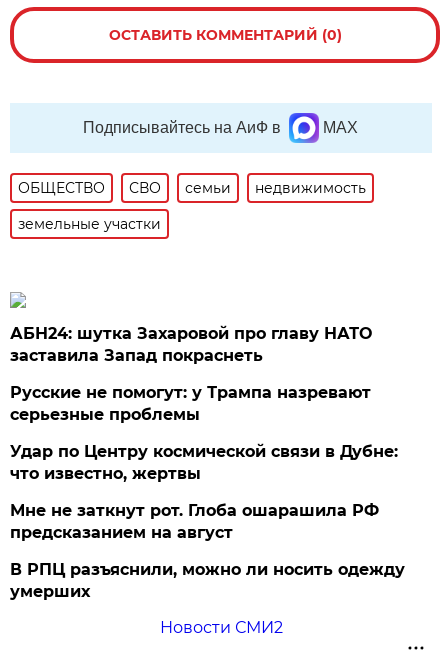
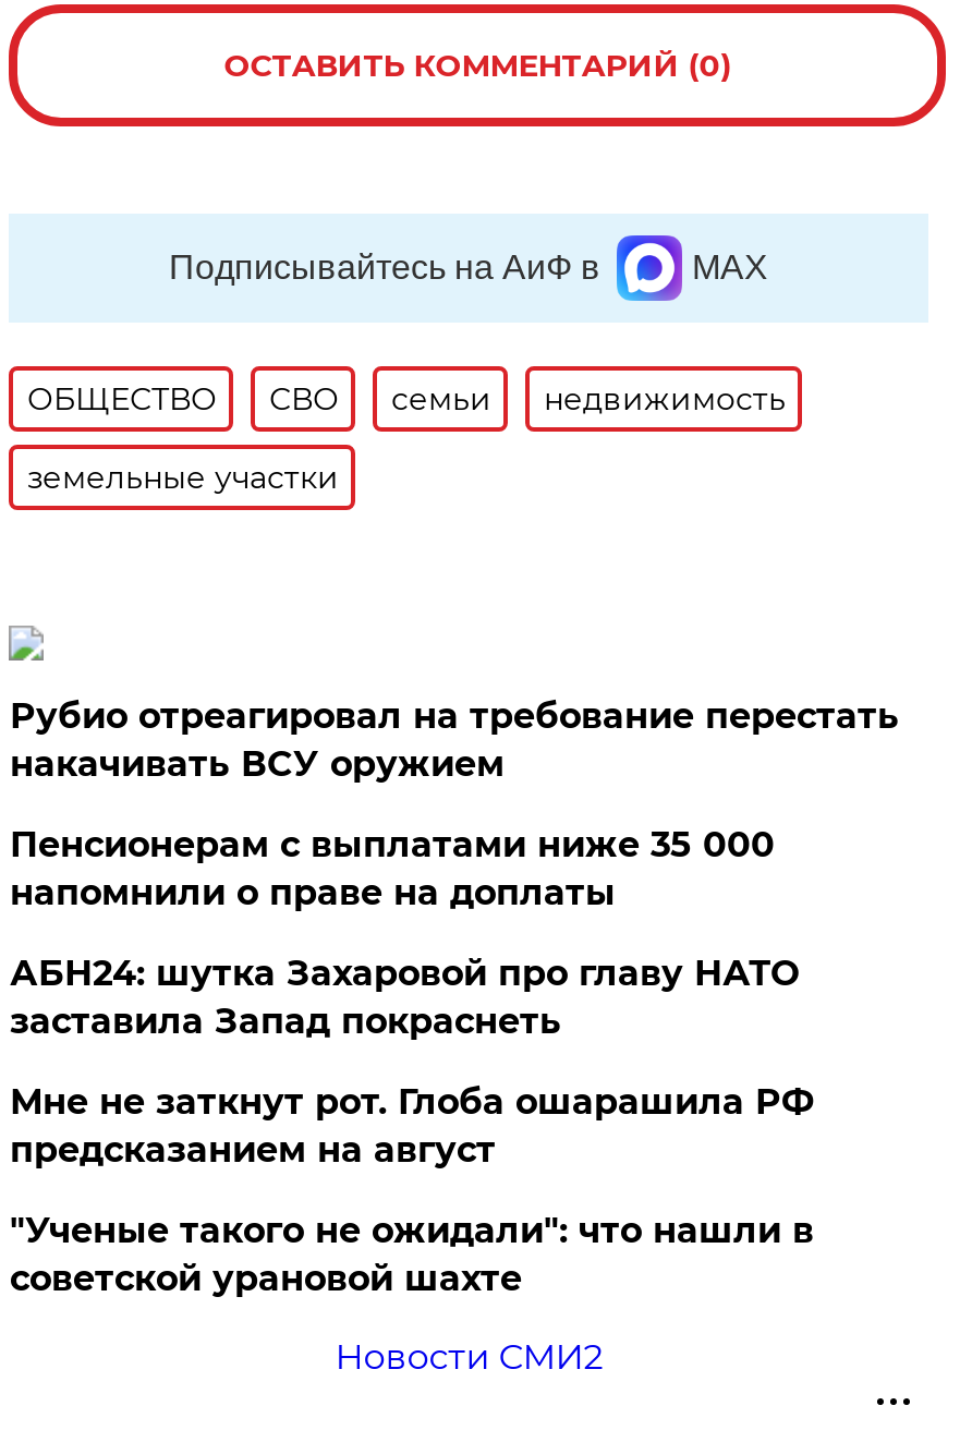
none -> [10,695,899,913] Рубио отреагировал на требование перестать | накачивать ВСУ оружием | Пенсионерам с выплатами ниже 35 000 | напомнили о праве на доплаты
moved [10,324,372,365] -> [10,953,799,1042]: АБН24: шутка Захаровой про главу НАТО | заставила Запад покраснеть
[10,383,398,483] Русские не помогут: у Трампа назревают | серьезные проблемы | Удар по Центру космической связи в Дубне: | что известно, жертвы -> none
[10,560,405,601] В РПЦ разъяснили, можно ли носить одежду | умерших -> [10,1210,814,1299] "Ученые такого не ожидали": что нашли в | советской урановой шахте

